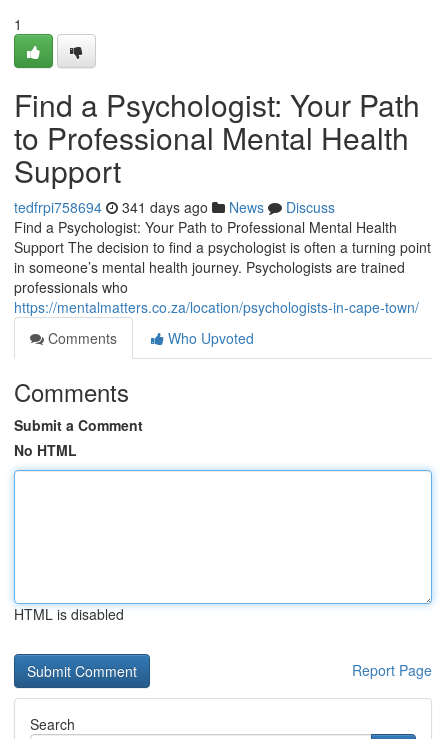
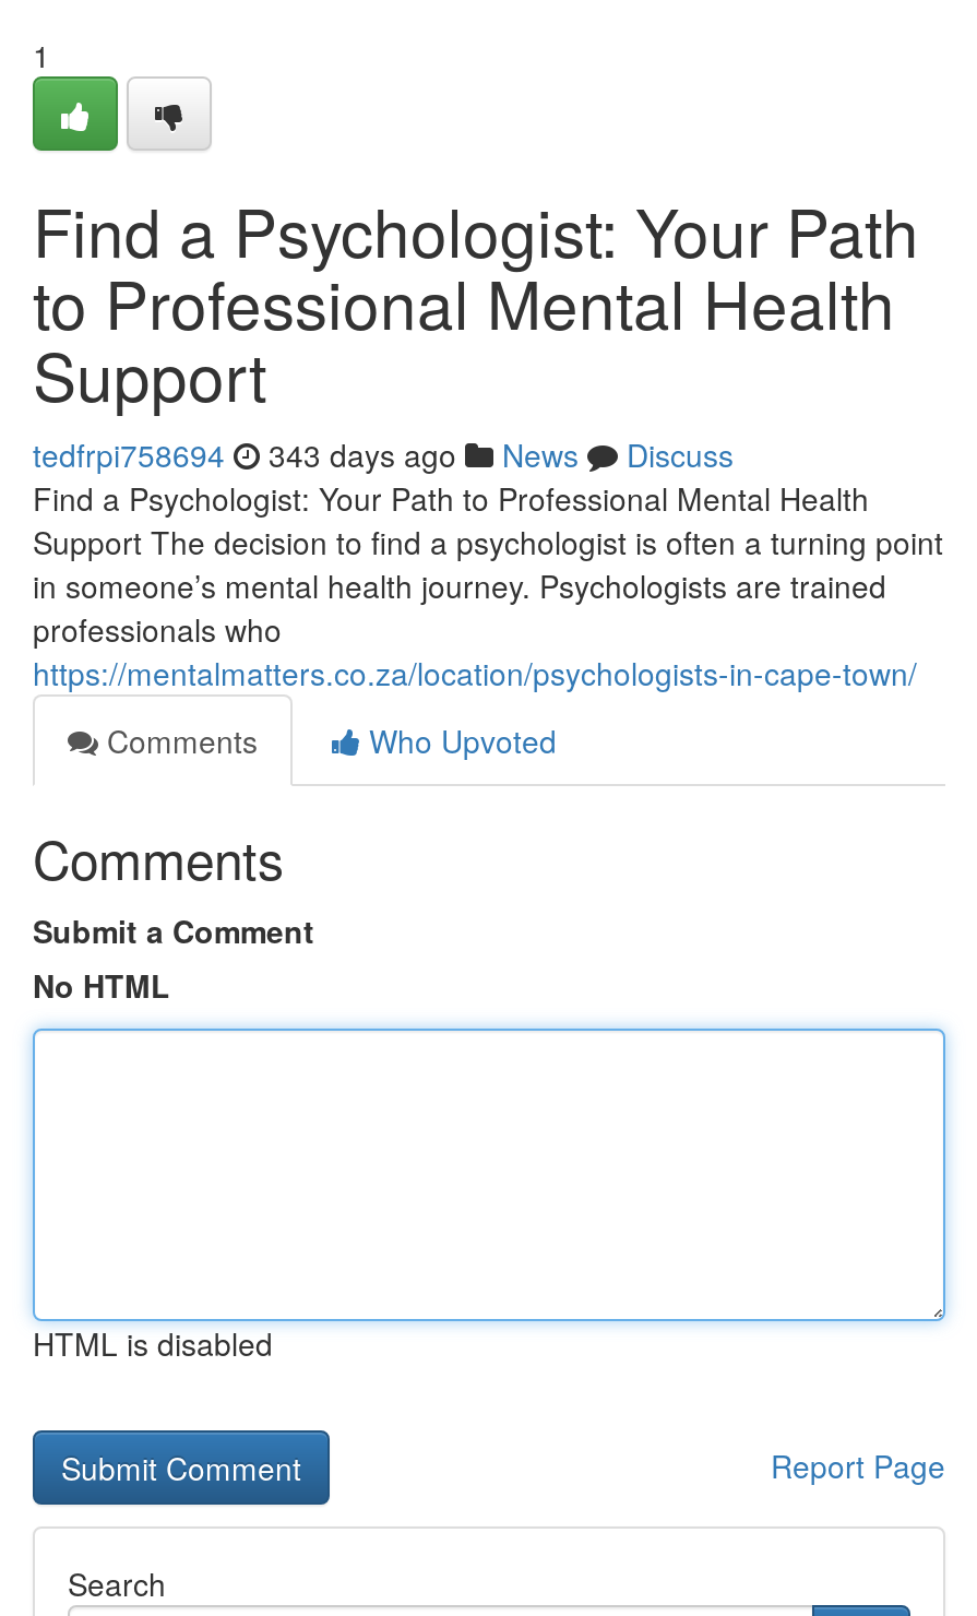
[14,197,335,217] tedfrpi758694 341 days ago News Discuss -> [33,432,734,476] tedfrpi758694 343 days ago News Discuss

